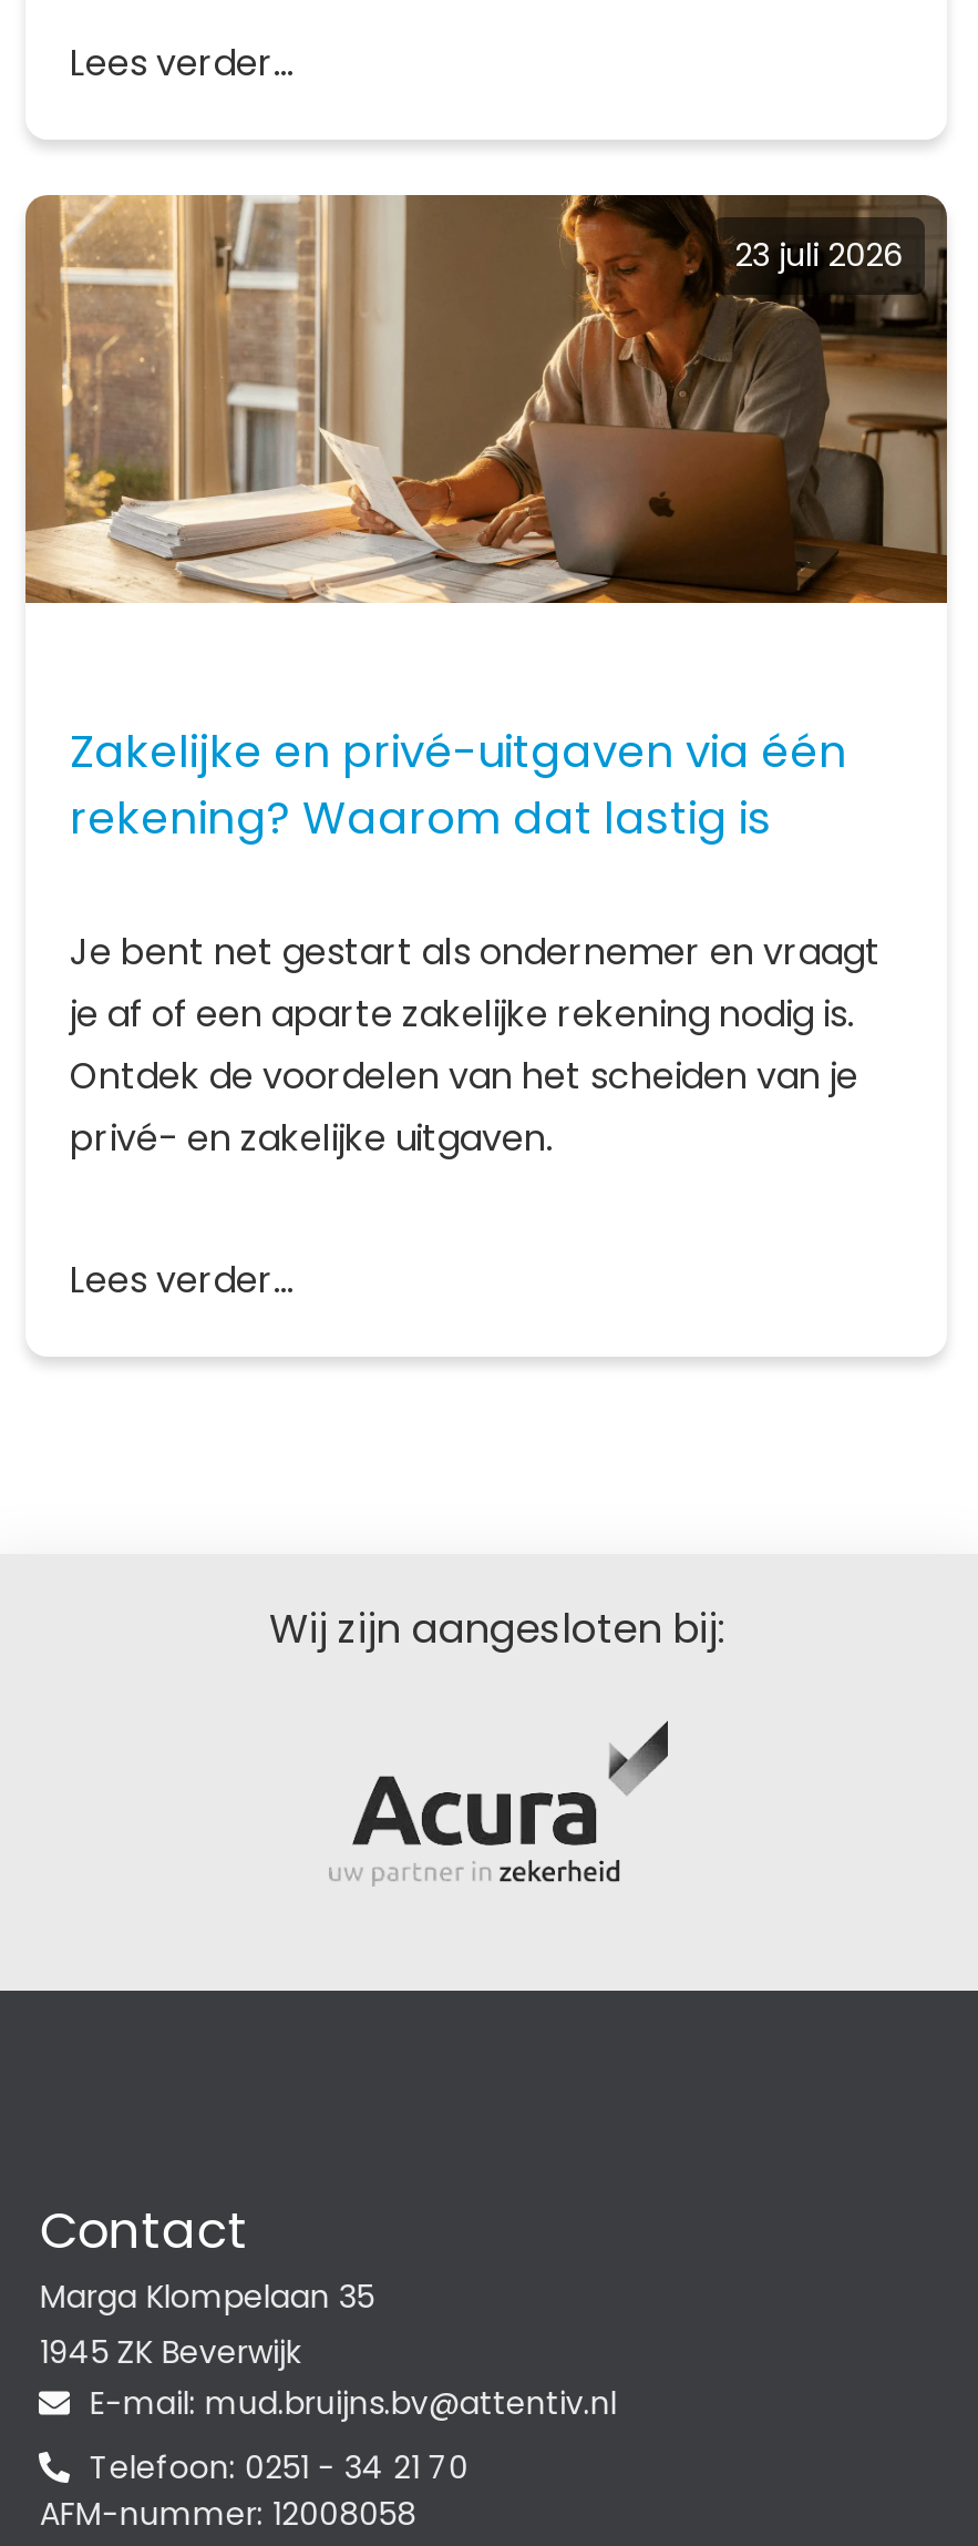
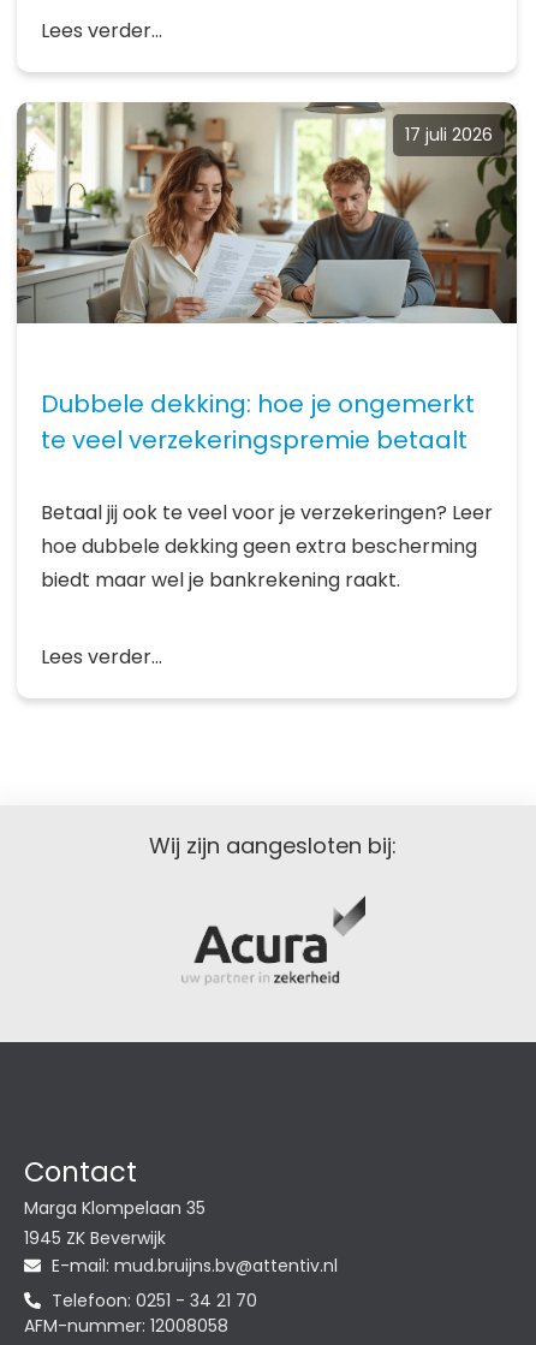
[23,193,949,605] [image] | 23 juli 2026 -> [16,101,518,325] [image] | 17 juli 2026
[70,720,847,849] Zakelijke en privé-uitgaven via één | rekening? Waarom dat lastig is -> [41,387,475,457] Dubbele dekking: hoe je ongemerkt | te veel verzekeringspremie betaalt
[70,926,881,1164] Je bent net gestart als ondernemer en vraagt | je af of een aparte zakelijke rekening nodig is. | Ontdek de voordelen van het scheiden van je | privé- en zakelijke uitgaven. -> [41,499,493,594] Betaal jij ook te veel voor je verzekeringen? Leer | hoe dubbele dekking geen extra bescherming | biedt maar wel je bankrekening raakt.

